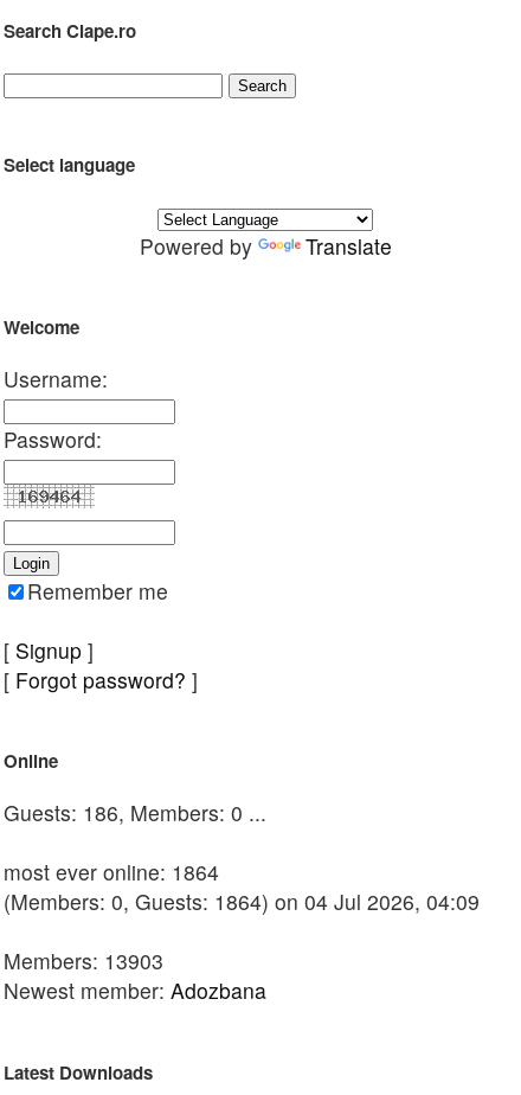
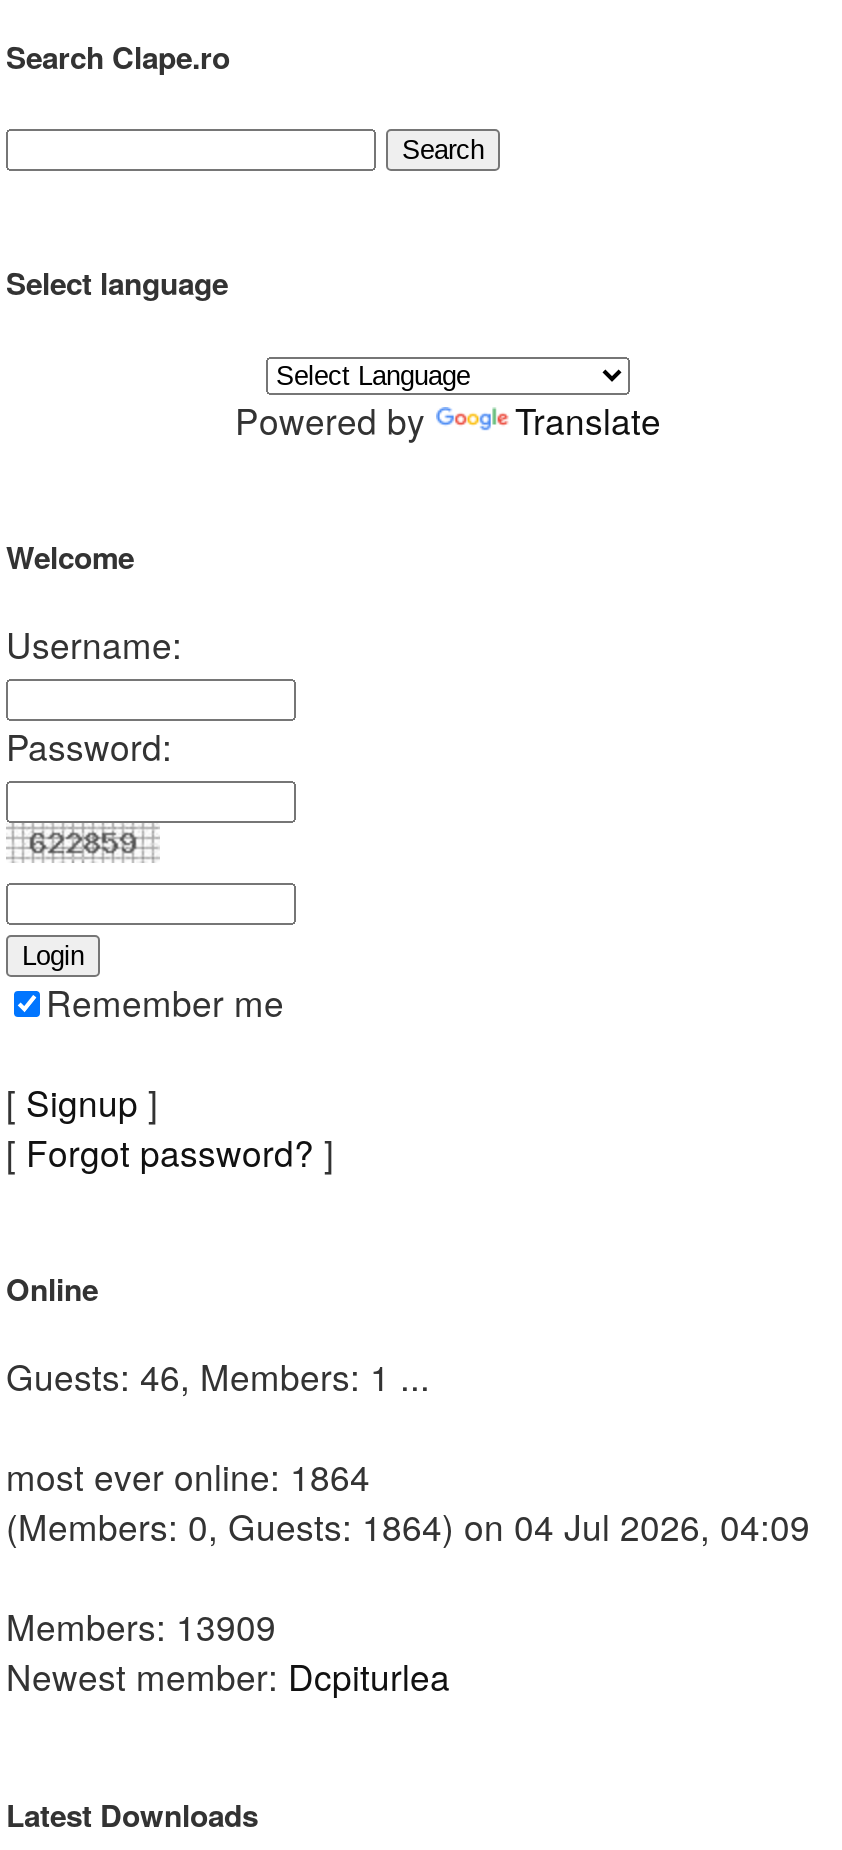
[4,798,266,828] Guests: 186, Members: 0 ... -> [6,1352,430,1402] Guests: 46, Members: 1 ...
[4,946,163,976] Members: 13903 -> [6,1602,276,1652] Members: 13909
[4,976,266,1006] Newest member: Adozbana -> [6,1652,450,1702] Newest member: Dcpiturlea

